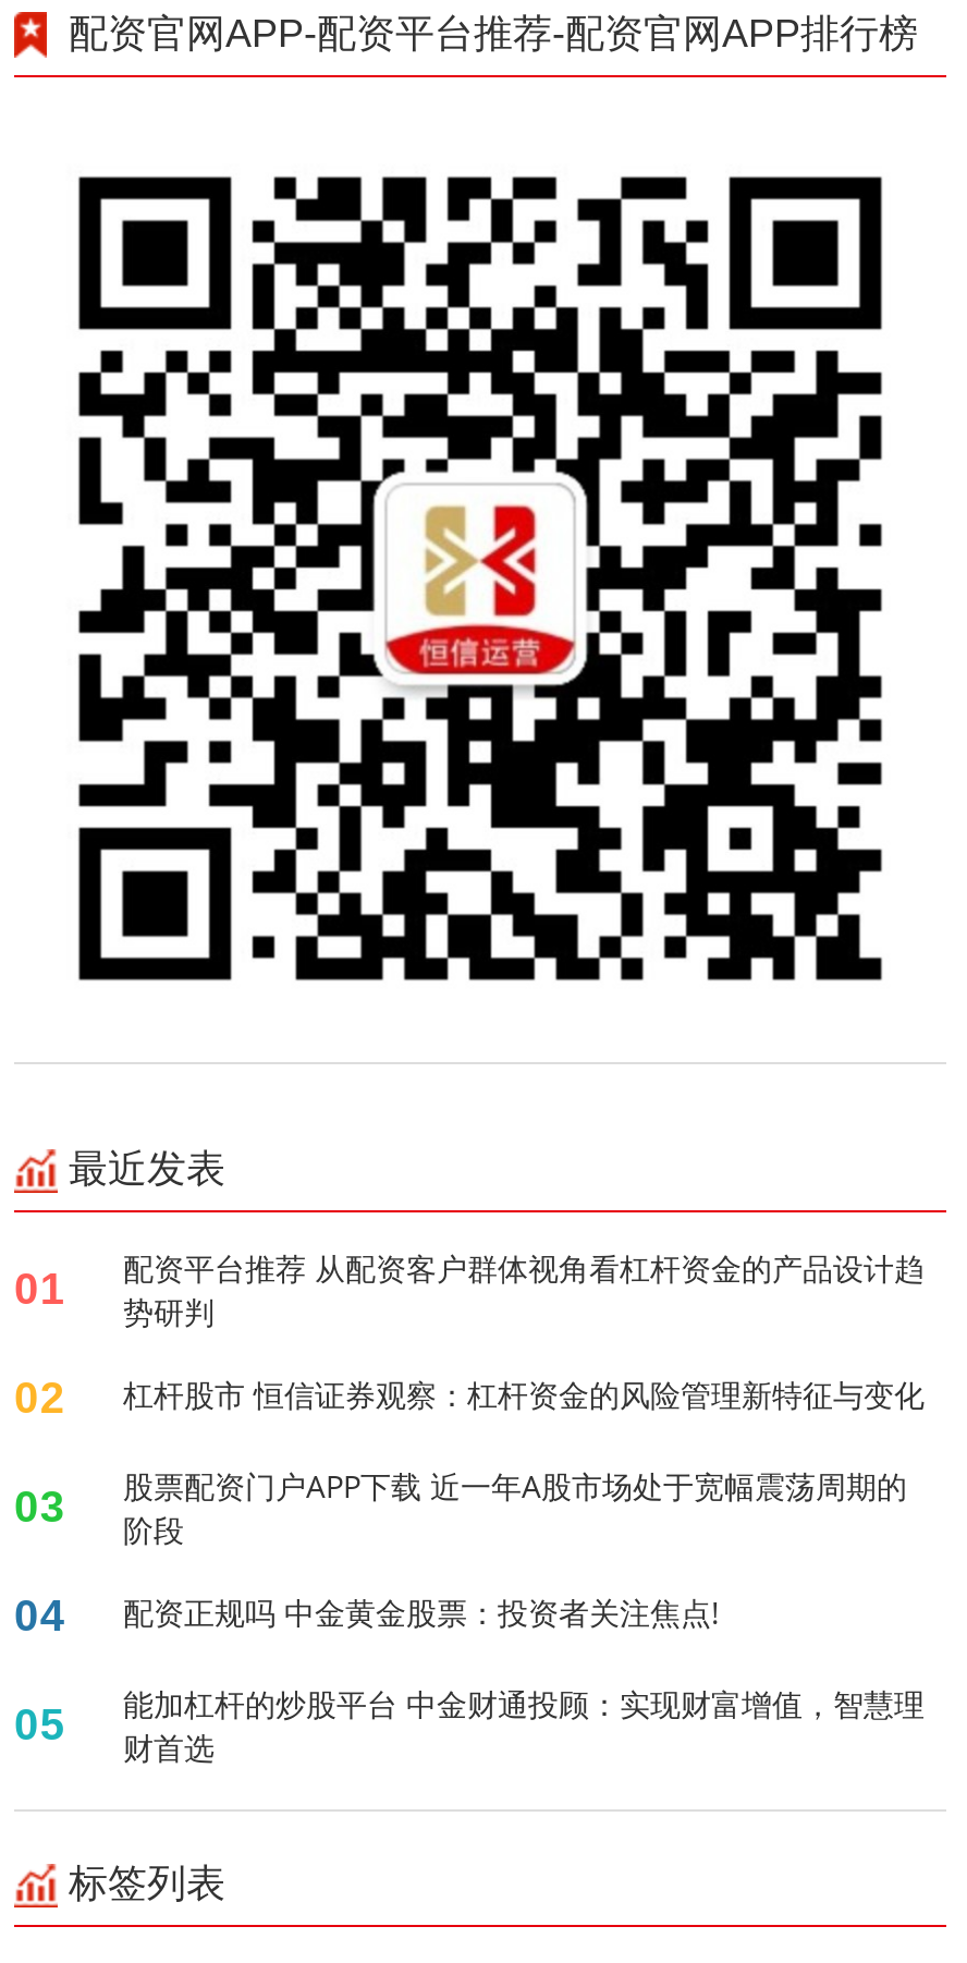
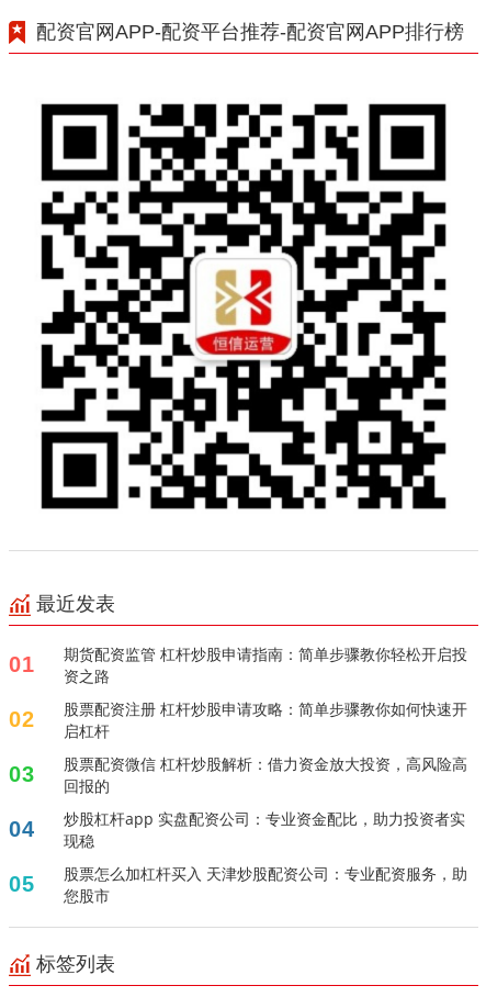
[123,1246,925,1331] 配资平台推荐 从配资客户群体视角看杠杆资金的产品设计趋 | 势研判 -> [64,643,467,686] 期货配资监管 杠杆炒股申请指南：简单步骤教你轻松开启投 | 资之路
[123,1373,925,1414] 杠杆股市 恒信证券观察：杠杆资金的风险管理新特征与变化 -> [64,698,467,741] 股票配资注册 杠杆炒股申请攻略：简单步骤教你如何快速开 | 启杠杆
[123,1464,907,1549] 股票配资门户APP下载 近一年A股市场处于宽幅震荡周期的 | 阶段 -> [64,753,467,796] 股票配资微信 杠杆炒股解析：借力资金放大投资，高风险高 | 回报的
[123,1590,720,1632] 配资正规吗 中金黄金股票：投资者关注焦点! -> [64,808,465,850] 炒股杠杆app 实盘配资公司：专业资金配比，助力投资者实 | 现稳
[123,1682,925,1767] 能加杠杆的炒股平台 中金财通投顾：实现财富增值，智慧理 | 财首选 -> [64,862,467,905] 股票怎么加杠杆买入 天津炒股配资公司：专业配资服务，助 | 您股市

